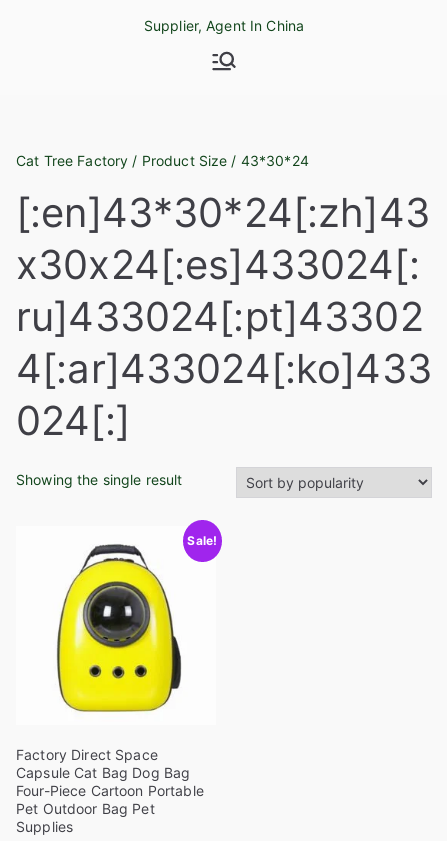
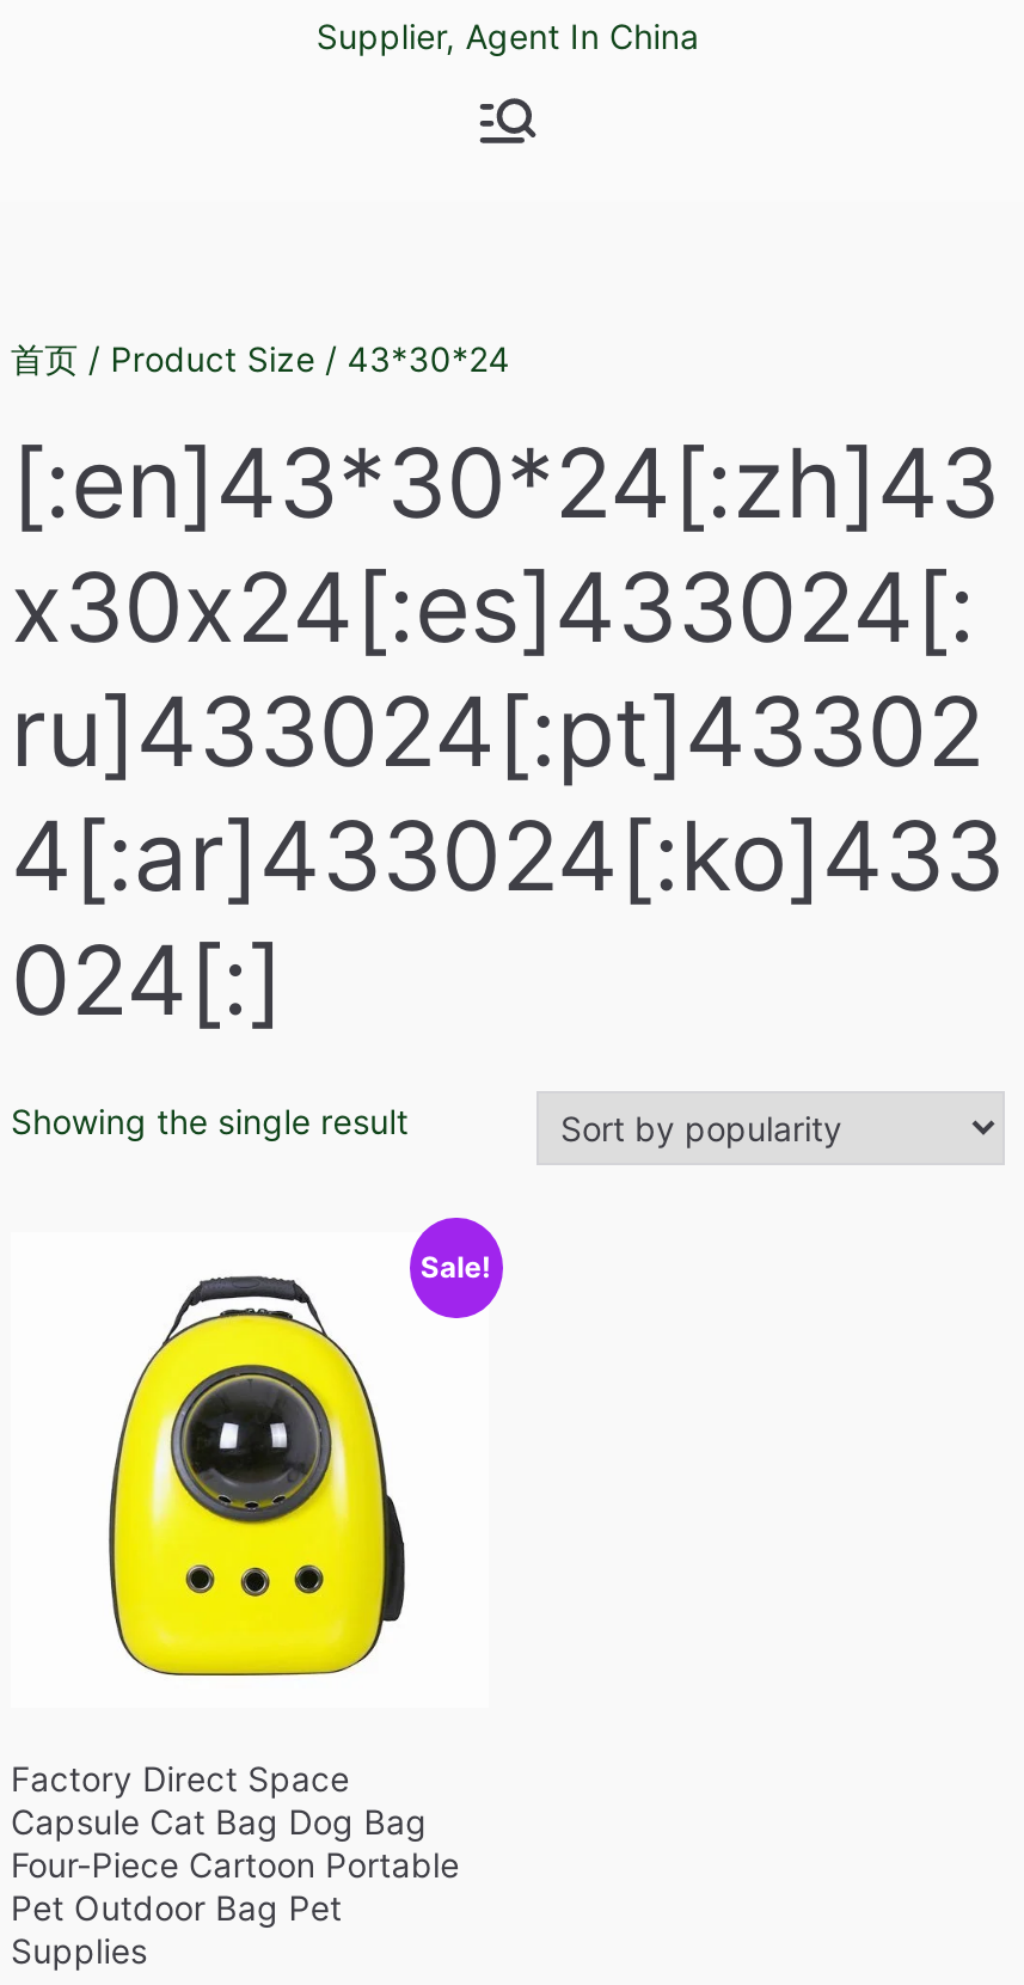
[16,151,309,168] Cat Tree Factory / Product Size / 43*30*24 -> [11,337,510,378] 首页/ Product Size / 43*30*24

